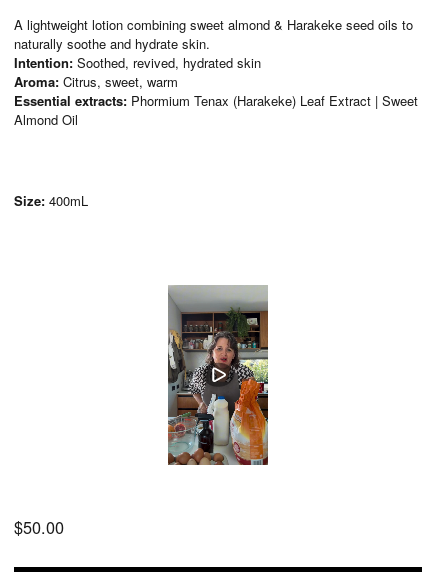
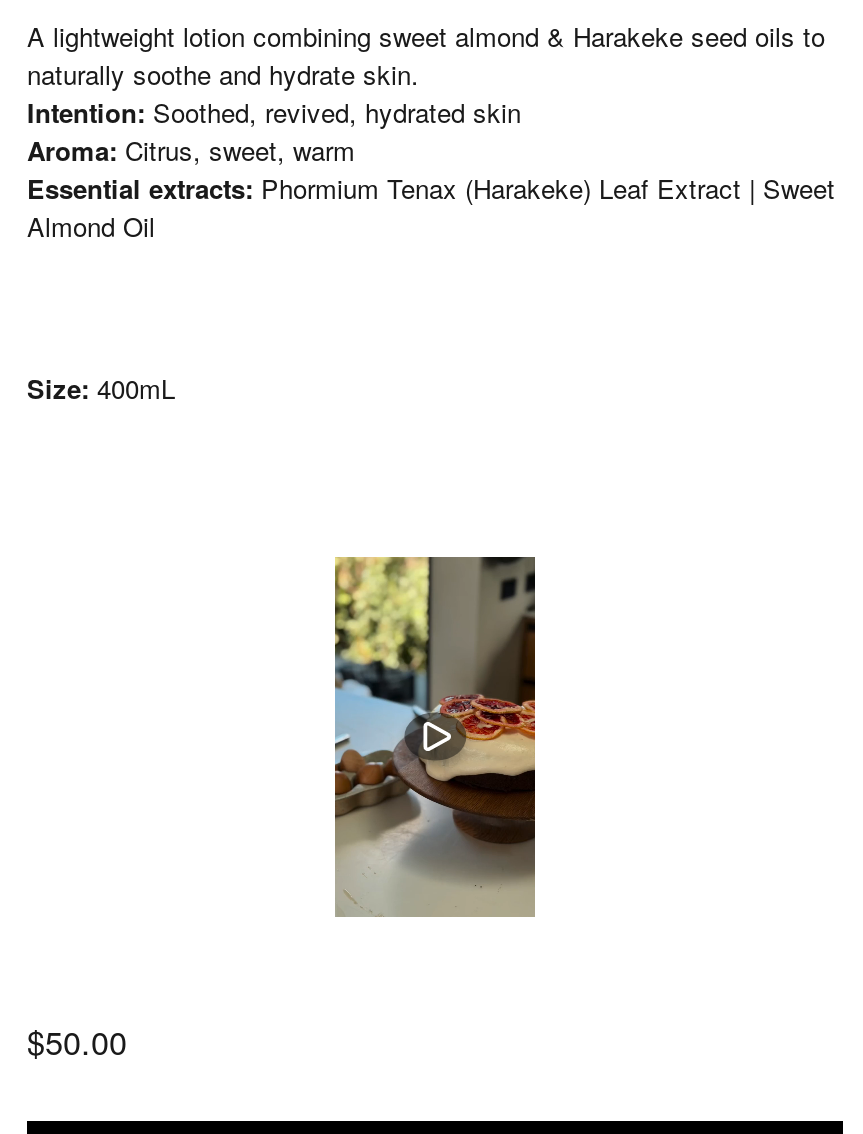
[167,285,269,465] [image] -> [333,557,535,917] [image]

